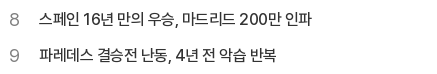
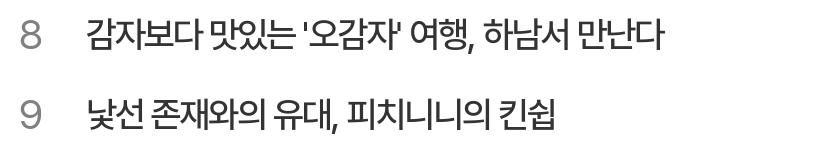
[39,10,311,29] 스페인 16년 만의 우승, 마드리드 200만 인파 -> [86,14,663,56] 감자보다 맛있는 '오감자' 여행, 하남서 만난다
[39,46,276,65] 파레데스 결승전 난동, 4년 전 악습 반복 -> [86,93,556,135] 낯선 존재와의 유대, 피치니니의 킨쉽

